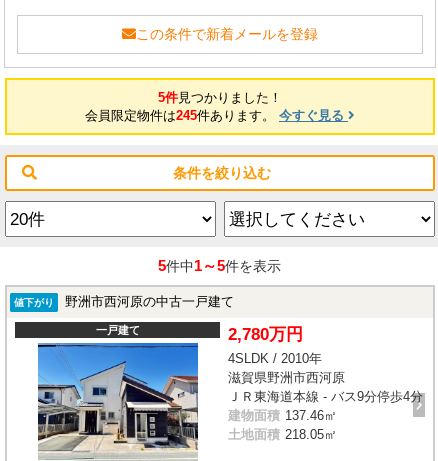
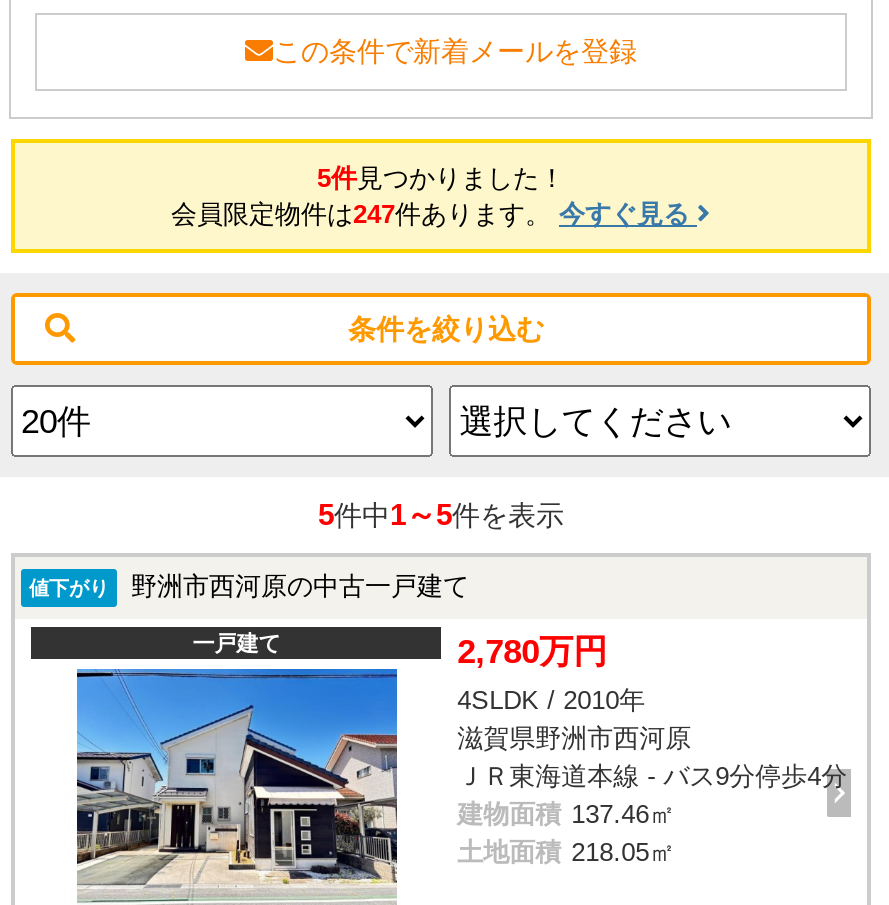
[85,108,348,123] 会員限定物件は245件あります。今すぐ見る -> [171,199,697,229] 会員限定物件は247件あります。今すぐ見る

